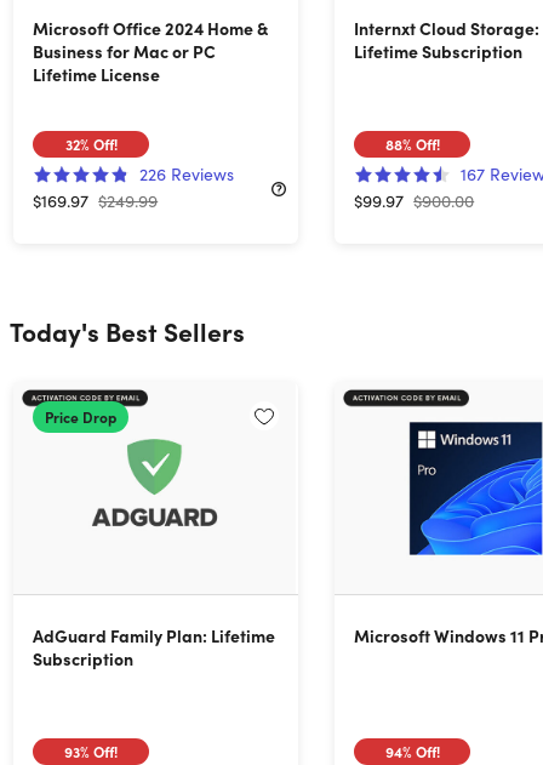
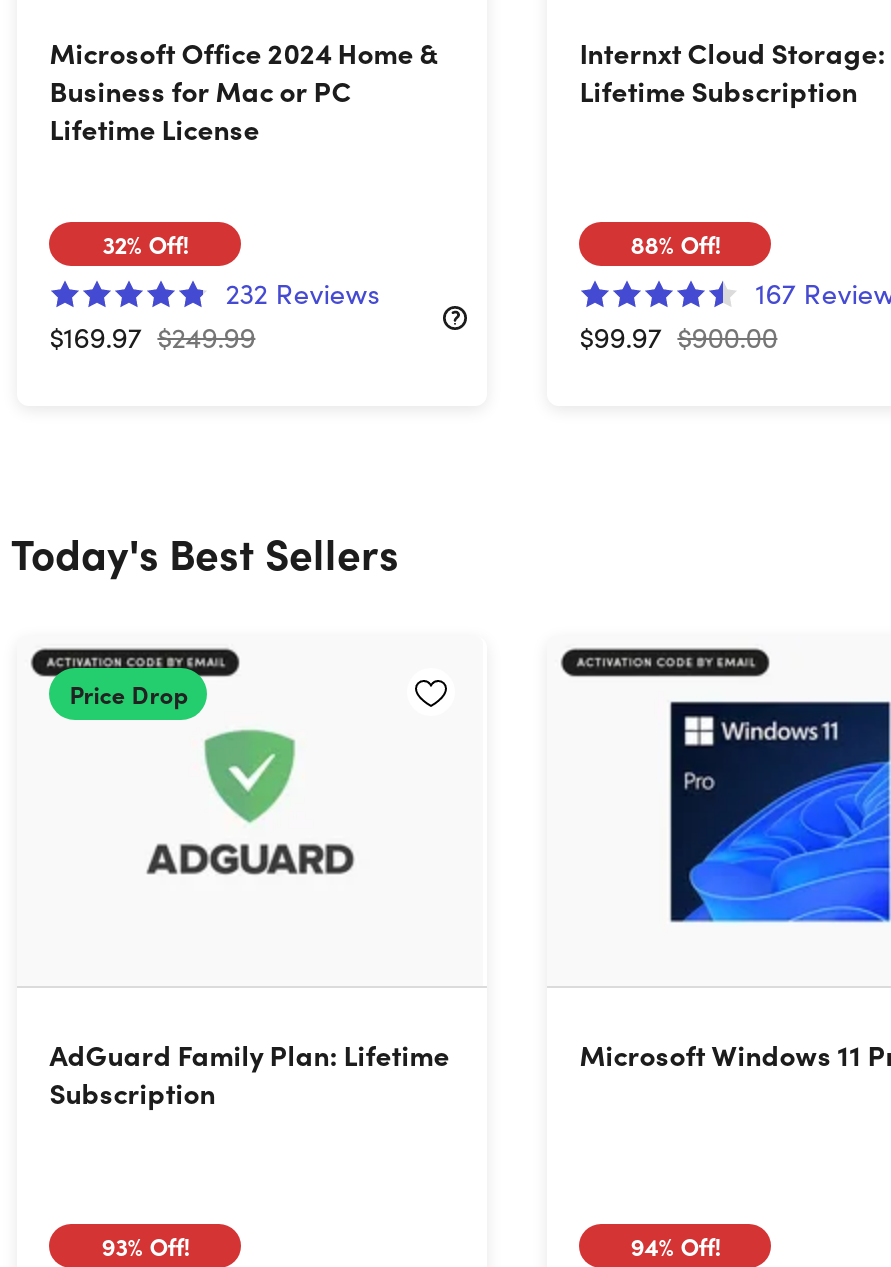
[140,161,234,186] 226 Reviews -> [225,270,379,310] 232 Reviews

